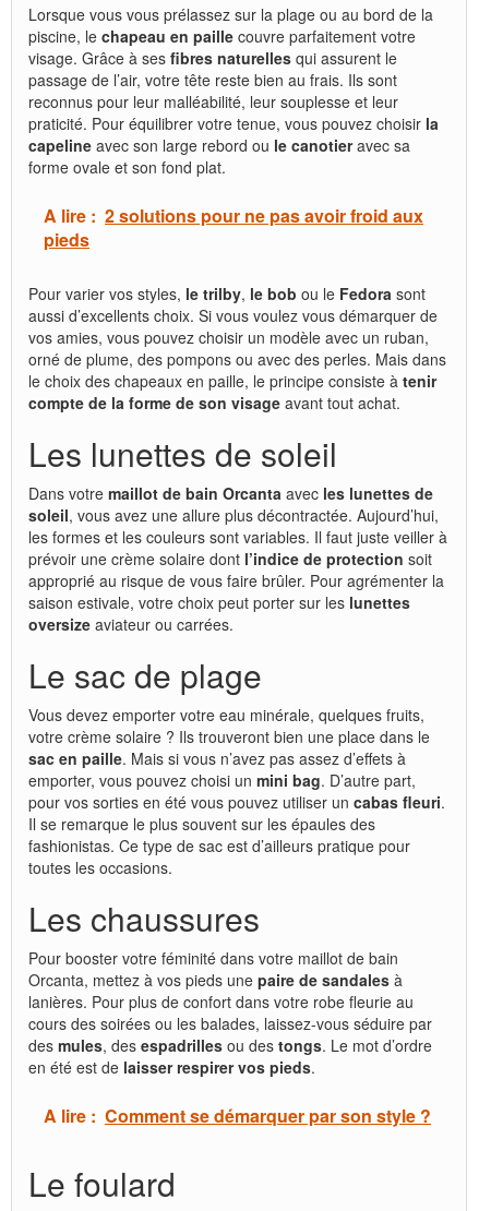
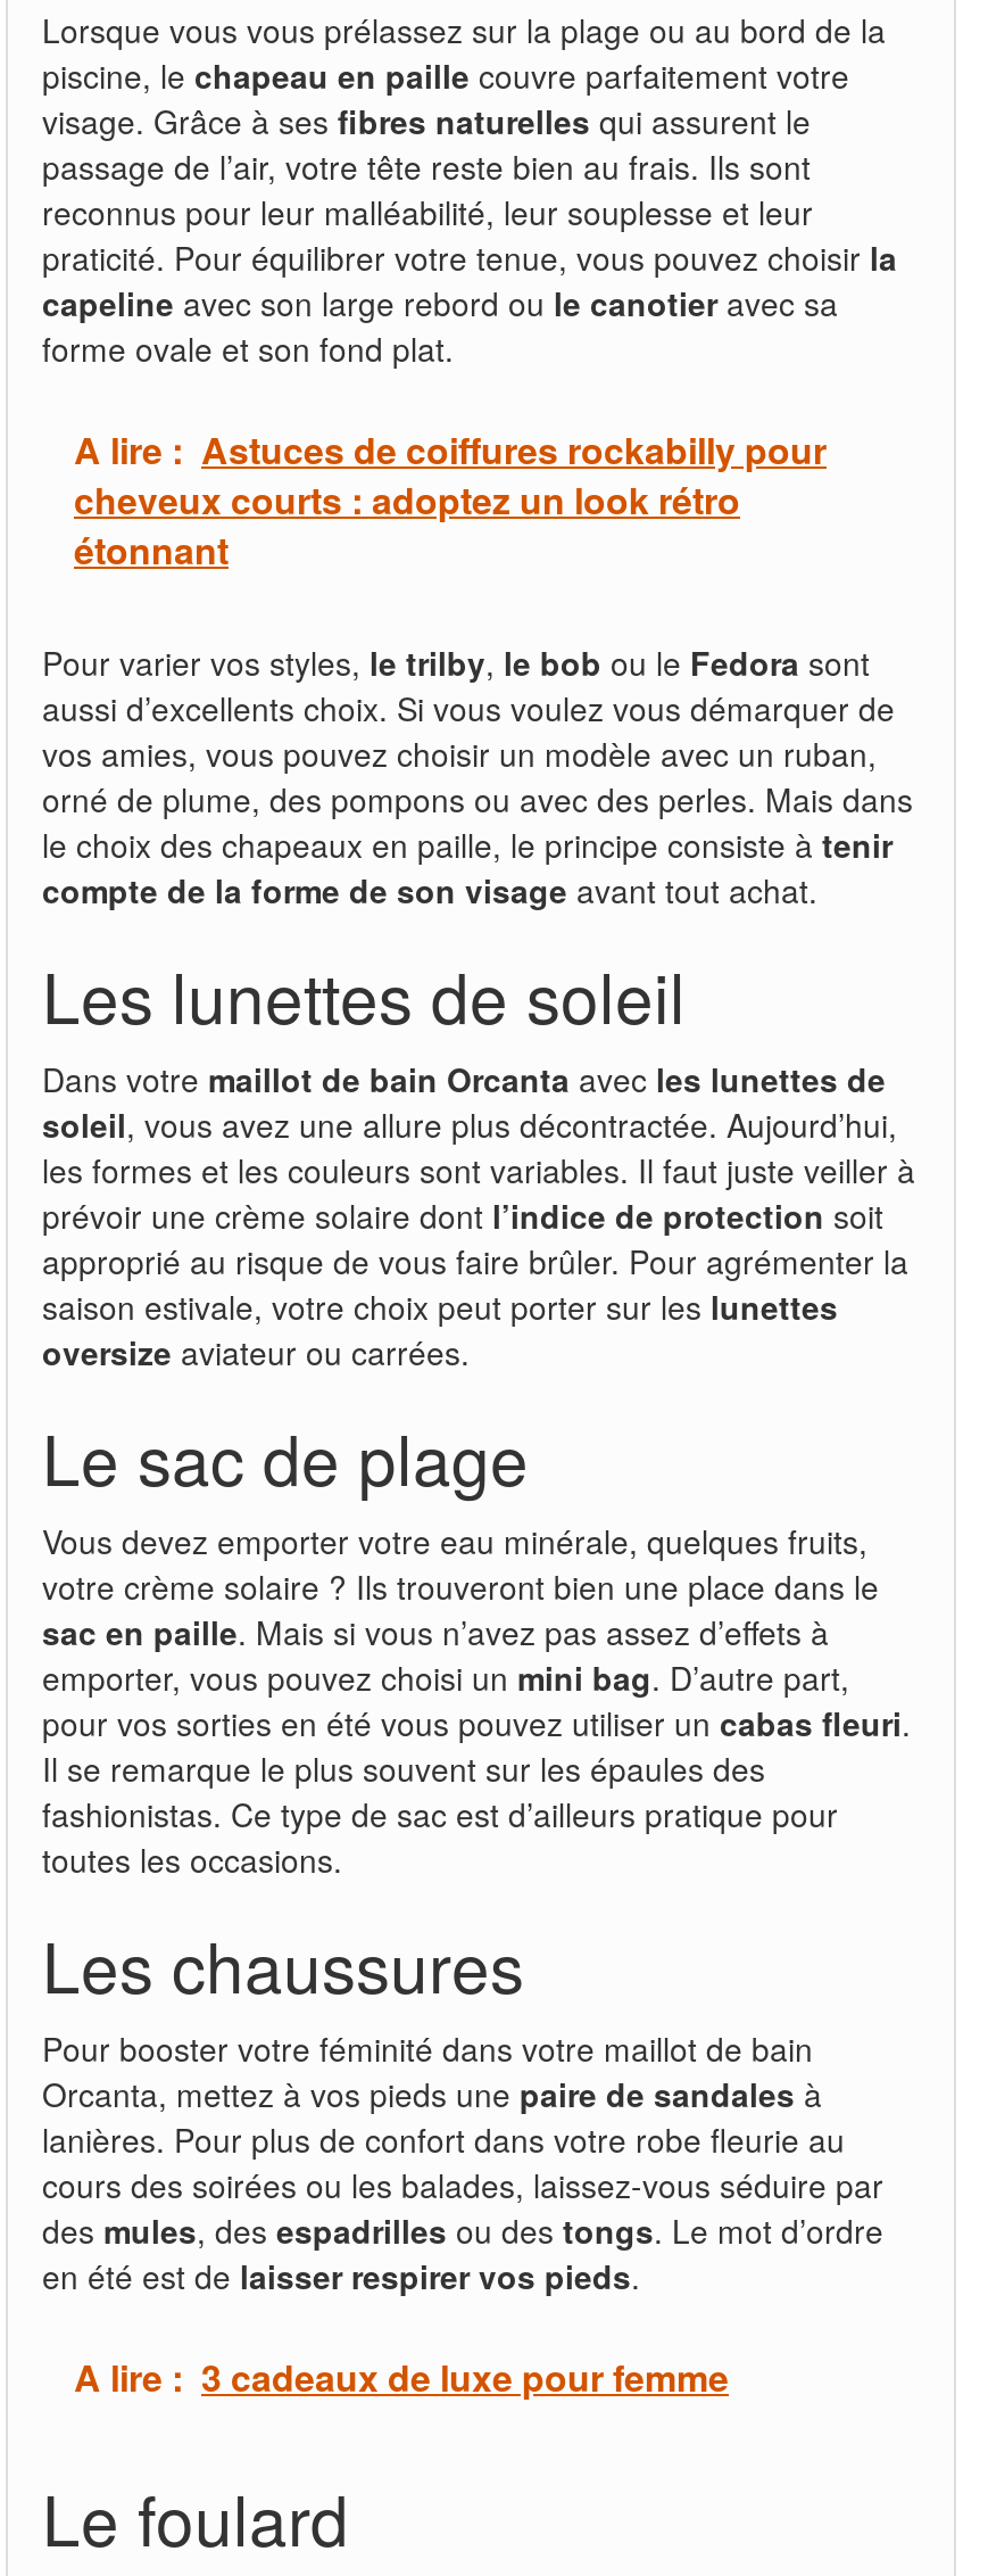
[44,203,423,252] A lire : 2 solutions pour ne pas avoir froid aux | pieds -> [74,423,827,576] A lire : Astuces de coiffures rockabilly pour | cheveux courts : adoptez un look rétro | étonnant
[44,1103,431,1128] A lire : Comment se démarquer par son style ? -> [74,2350,729,2403] A lire : 3 cadeaux de luxe pour femme

